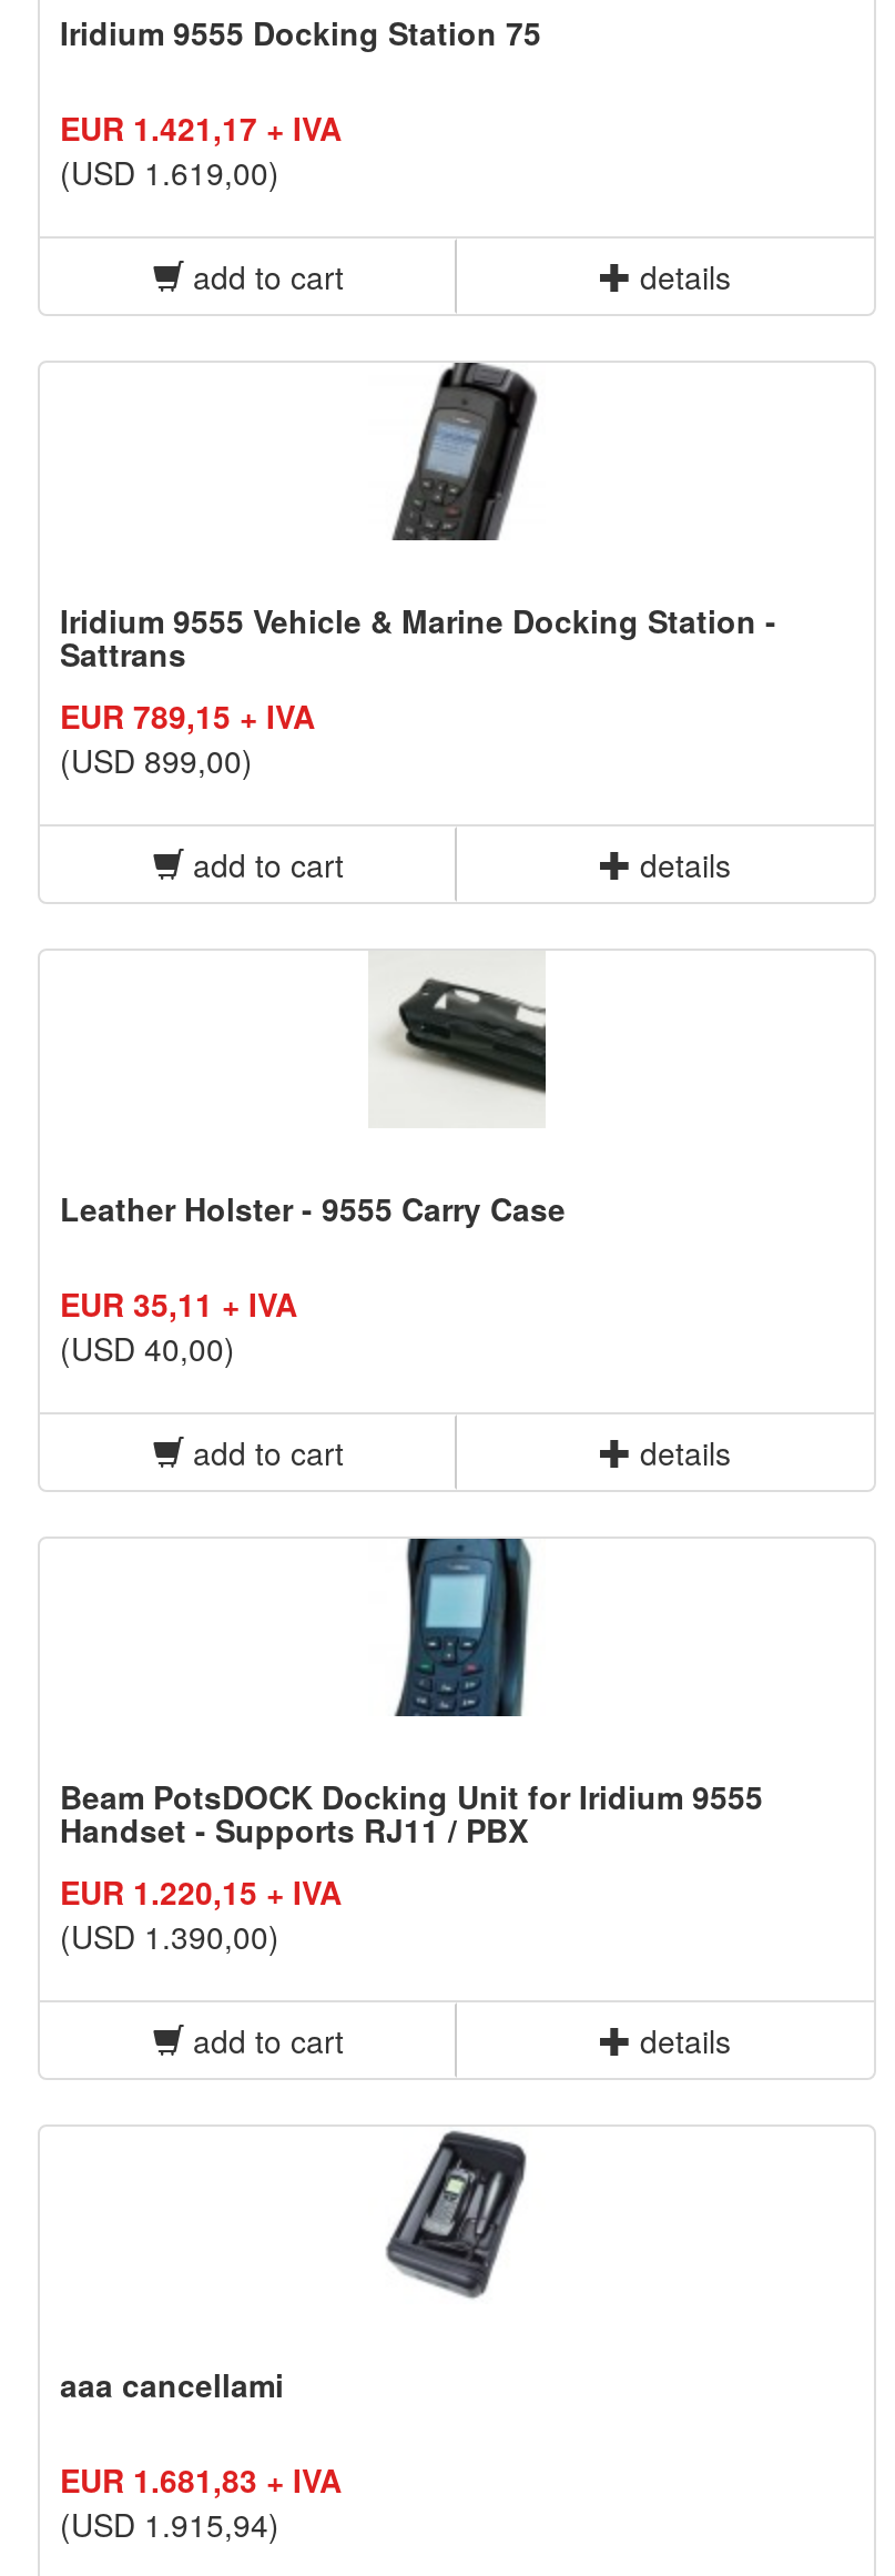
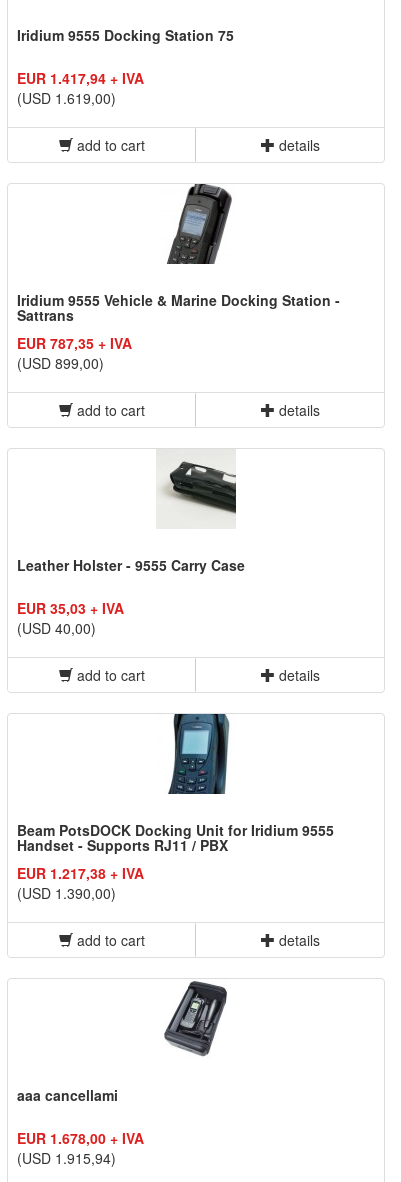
[60,106,342,150] EUR 1.421,17 + IVA -> [17,68,144,88] EUR 1.417,94 + IVA
[60,694,315,738] EUR 789,15 + IVA -> [17,333,132,353] EUR 787,35 + IVA
[60,1282,297,1326] EUR 35,11 + IVA -> [17,598,124,618] EUR 35,03 + IVA
[60,1870,342,1914] EUR 1.220,15 + IVA -> [17,863,144,883] EUR 1.217,38 + IVA
[60,2458,342,2502] EUR 1.681,83 + IVA -> [17,1128,144,1148] EUR 1.678,00 + IVA

